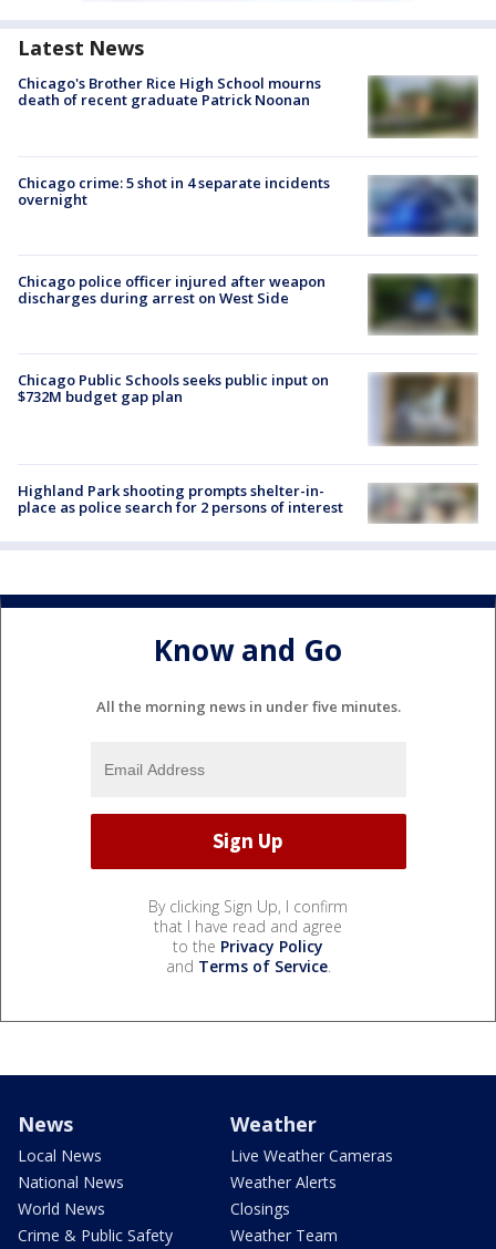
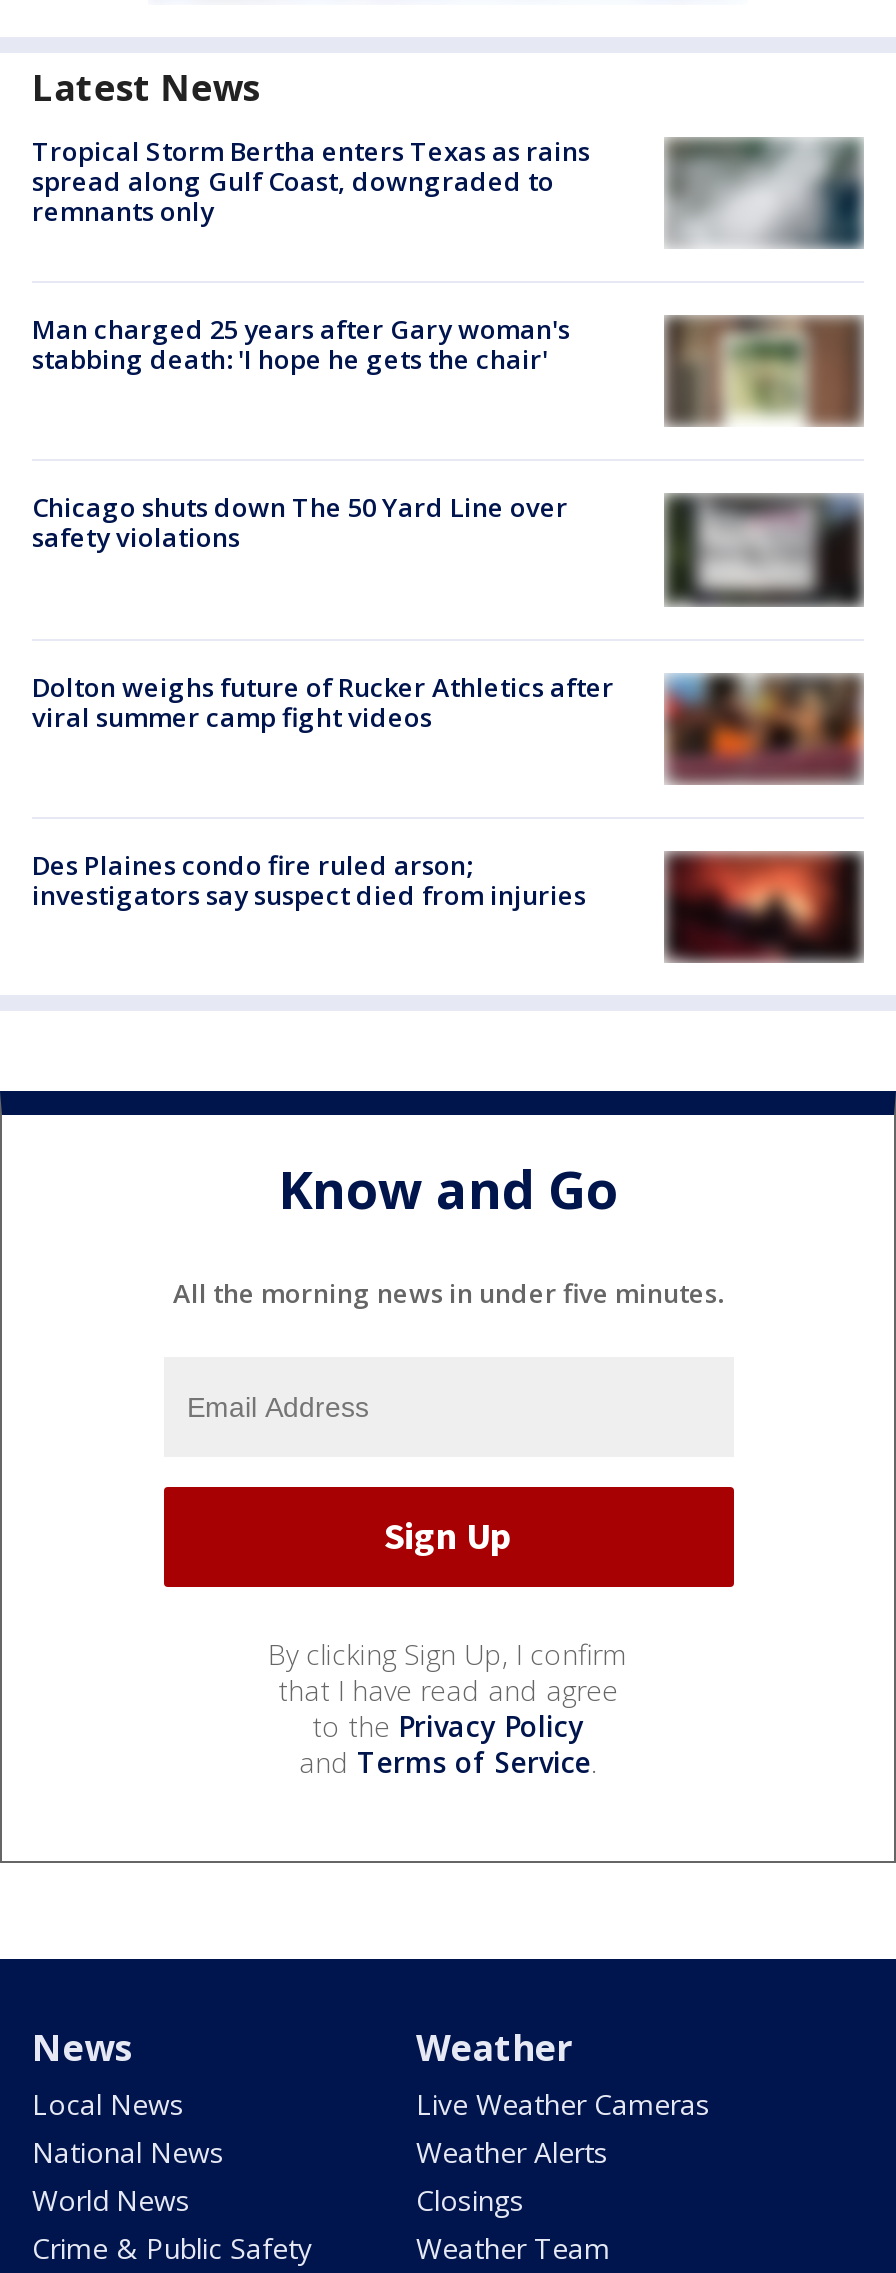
[18,74,321,110] Chicago's Brother Rice High School mourns | death of recent graduate Patrick Noonan -> [32,133,590,229] Tropical Storm Bertha enters Texas as rains | spread along Gulf Coast, downgraded to | remnants only
[369,78,478,138] [image] -> [668,138,860,248] [image]
[18,172,330,209] Chicago crime: 5 shot in 4 separate incidents | overnight -> [32,311,570,377] Man charged 25 years after Gary woman's | stabbing death: 'I hope he gets the chair'
[368,175,478,238] [image] -> [664,314,862,428] [image]
[18,271,325,308] Chicago police officer injured after weapon | discharges during arrest on West Side -> [32,490,568,556] Chicago shuts down The 50 Yard Line over | safety violations
[371,275,478,334] [image] -> [680,494,862,606] [image]
[18,370,478,447] [image] | Chicago Public Schools seeks public input on | $732M budget gap plan -> [32,668,862,806] [image] | Dolton weighs future of Rucker Athletics after | viral summer camp fight videos
[18,471,478,524] [image] | Highland Park shooting prompts shelter-in- | place as police search for 2 persons of interest -> [32,847,866,964] [image] | Des Plaines condo fire ruled arson; | investigators say suspect died from injuries

